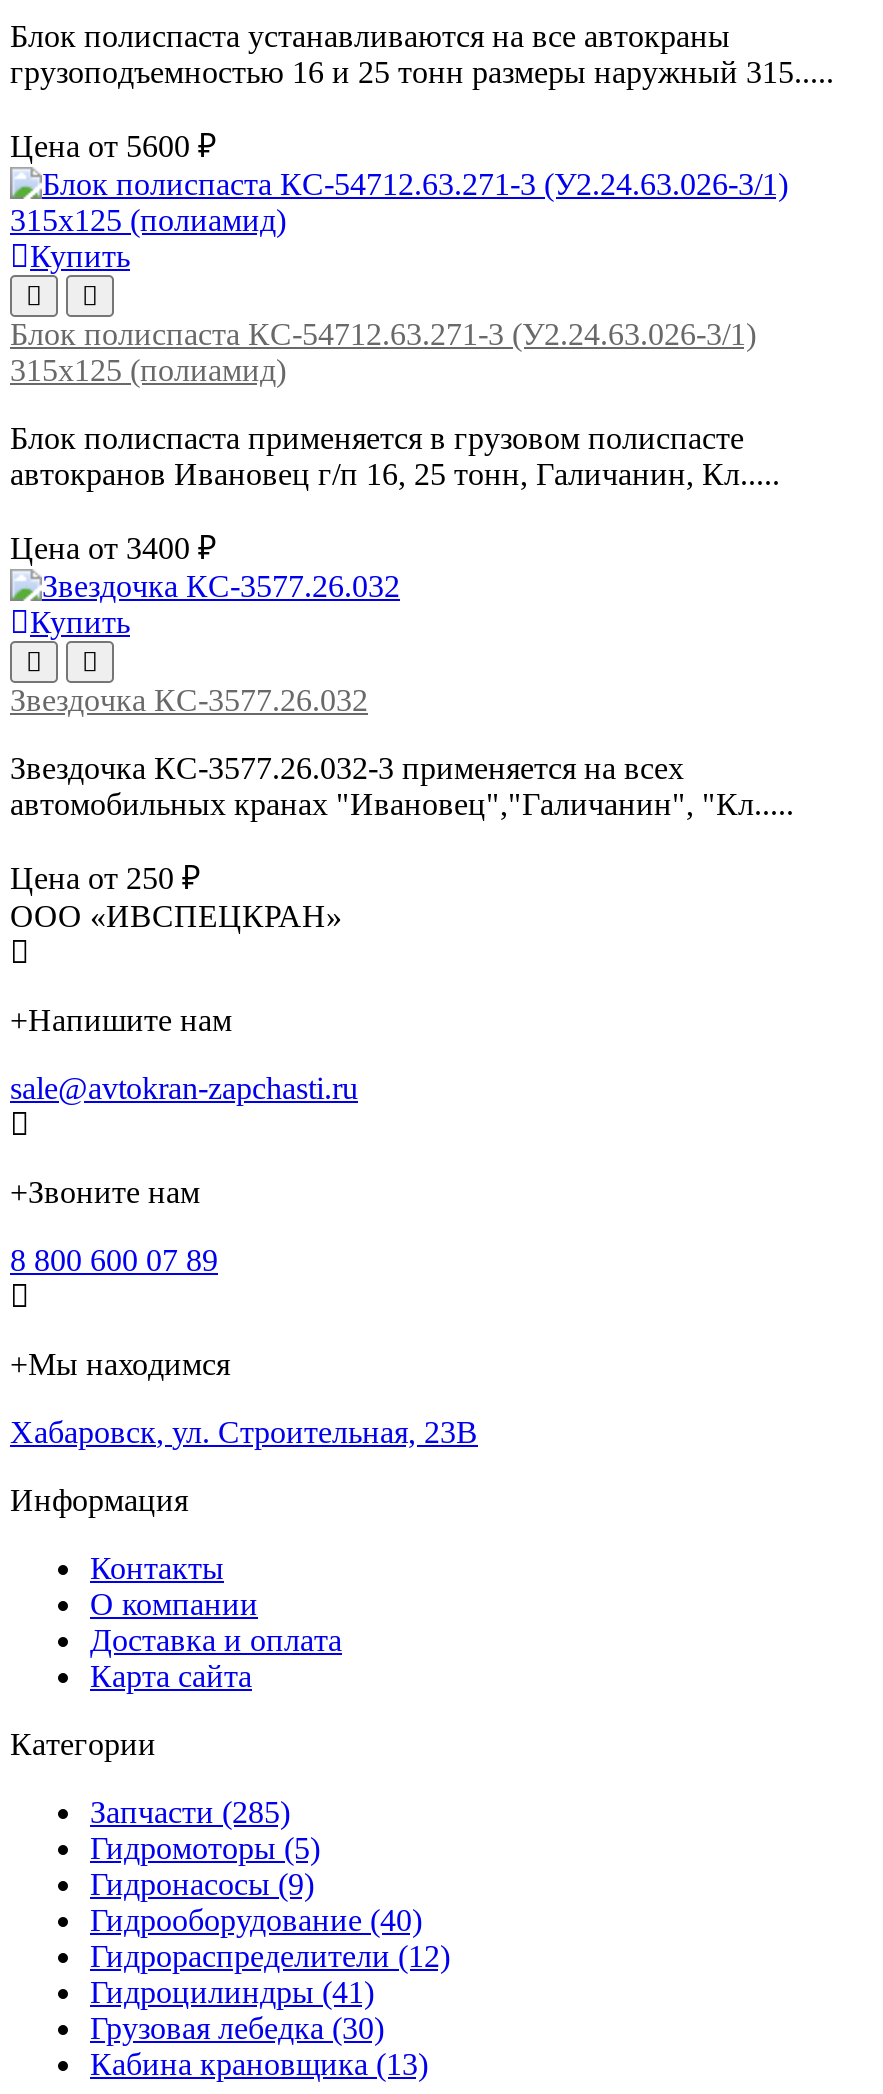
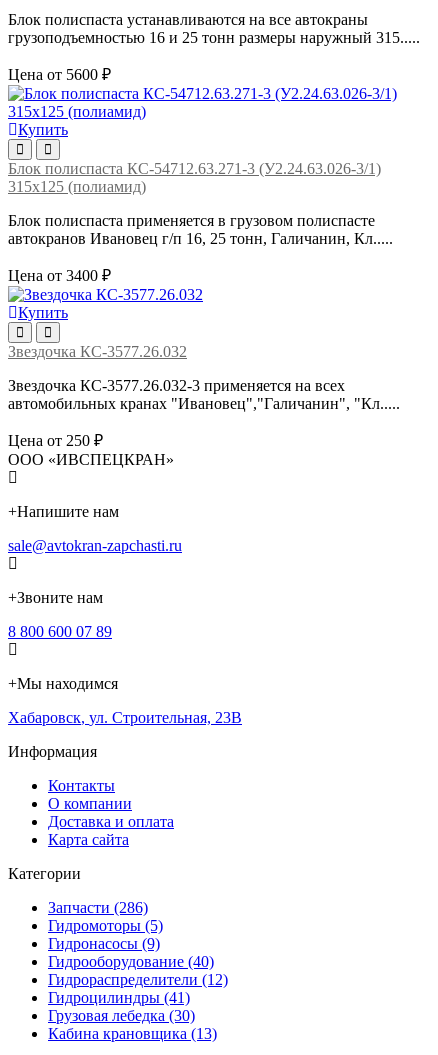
[90,1795,290,1829] Запчасти (285) -> [48,899,148,916] Запчасти (286)

